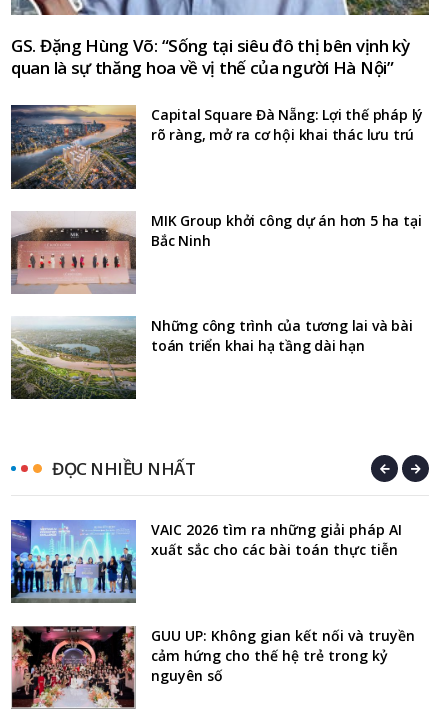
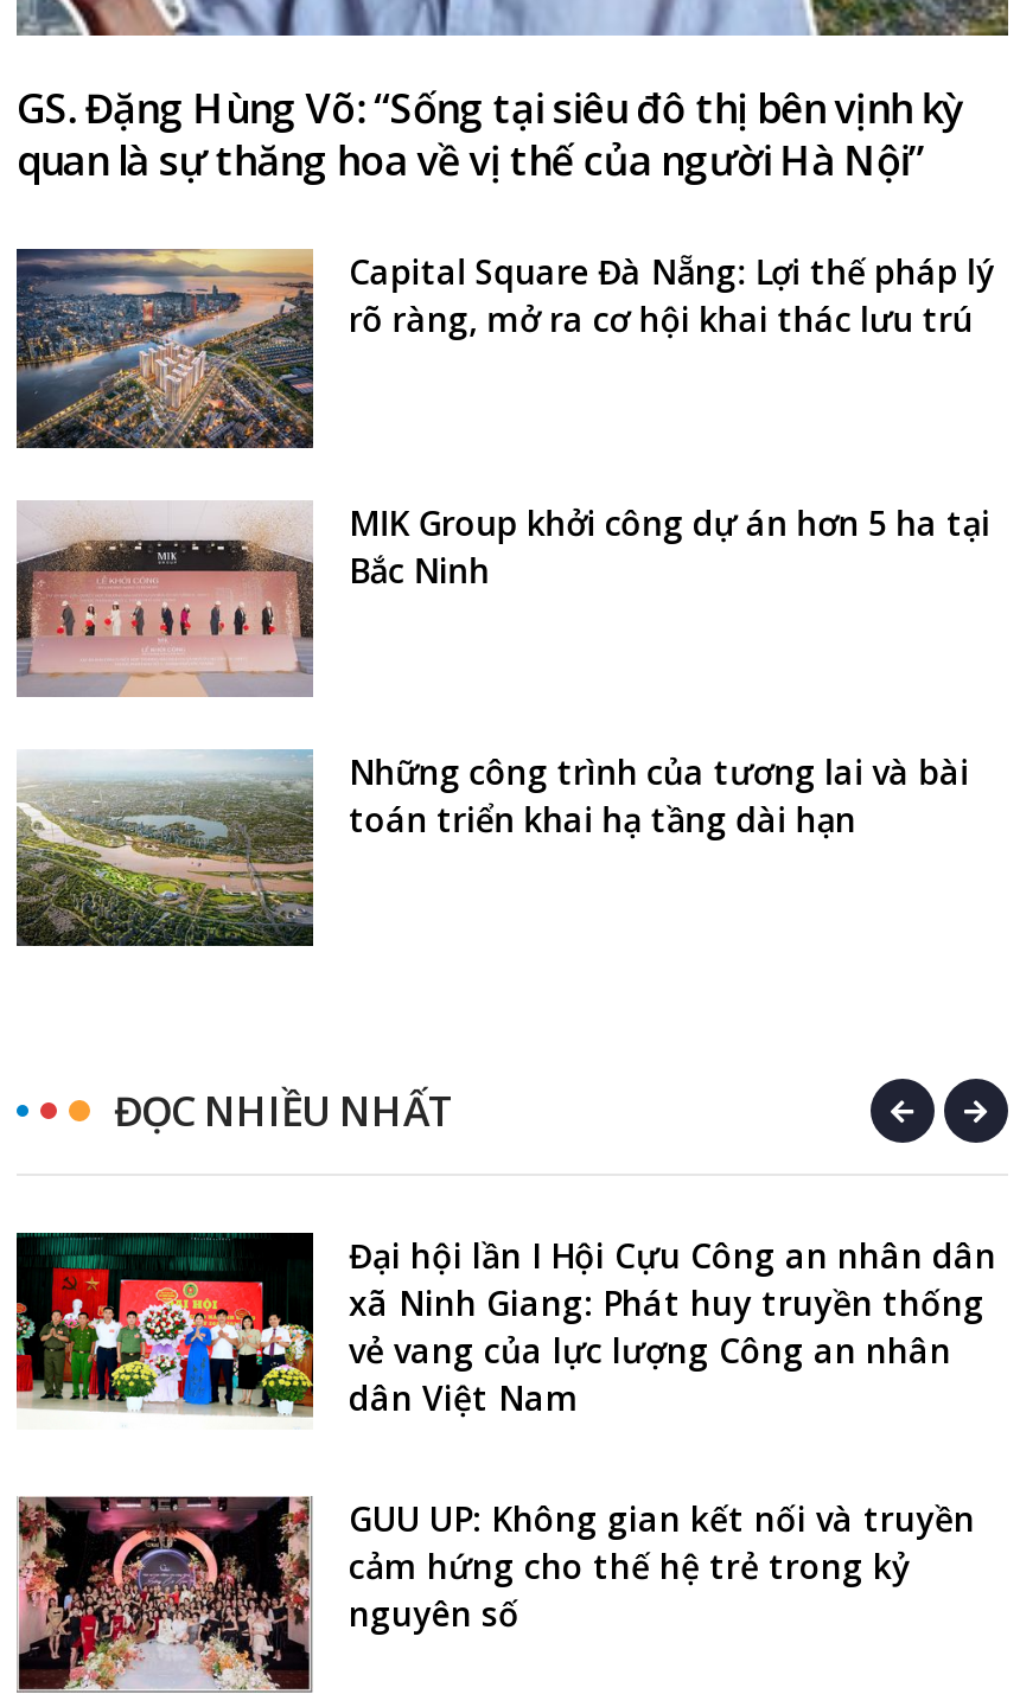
[10,519,402,604] [image] | VAIC 2026 tìm ra những giải pháp AI | xuất sắc cho các bài toán thực tiễn -> [14,1230,996,1430] [image] | Đại hội lần I Hội Cựu Công an nhân dân | xã Ninh Giang: Phát huy truyền thống | vẻ vang của lực lượng Công an nhân | dân Việt Nam

